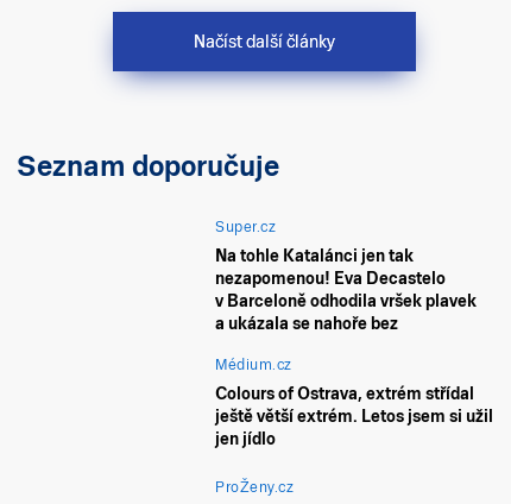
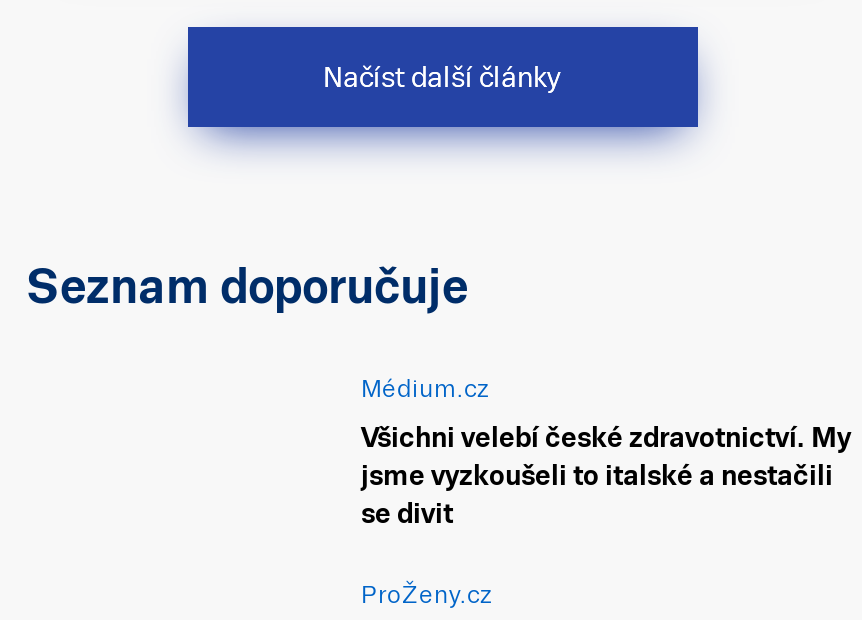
[216,219,477,333] Super.cz | Na tohle Katalánci jen tak | nezapomenou! Eva Decastelo | v Barceloně odhodila vršek plavek | a ukázala se nahoře bez -> none
[216,384,494,448] Colours of Ostrava, extrém střídal | ještě větší extrém. Letos jsem si užil | jen jídlo -> [361,421,851,529] Všichni velebí české zdravotnictví. My | jsme vyzkoušeli to italské a nestačili | se divit

